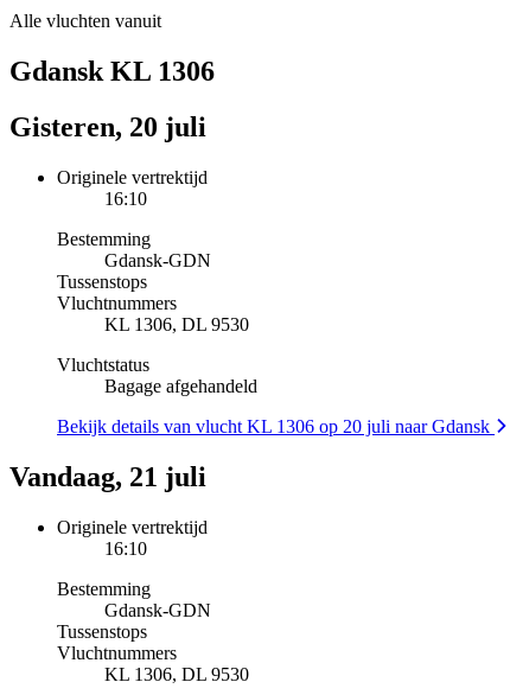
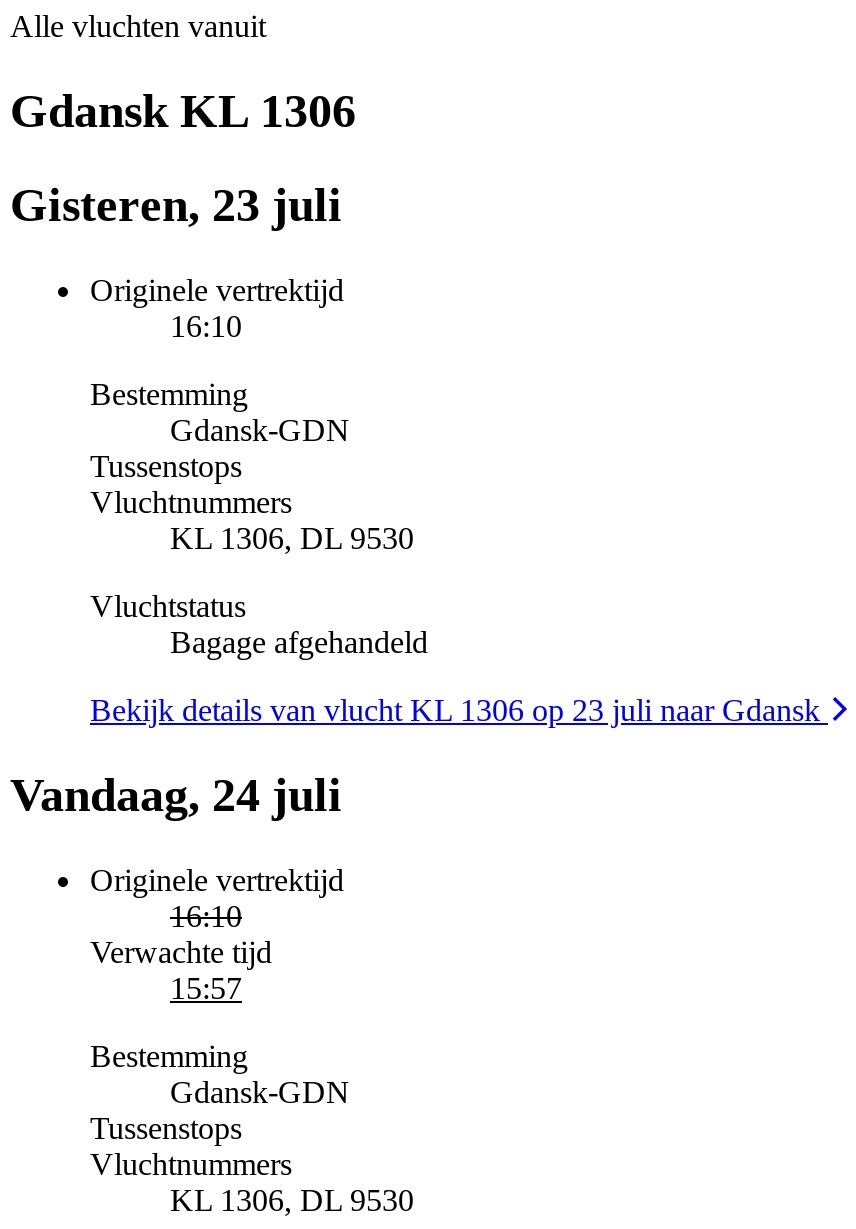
[9,111,206,142] Gisteren, 20 juli -> [10,179,342,231] Gisteren, 23 juli
[57,416,495,436] Bekijk details van vlucht KL 1306 op 20 juli naar Gdansk -> [90,692,828,726] Bekijk details van vlucht KL 1306 op 23 juli naar Gdansk
[9,461,206,492] Vandaag, 21 juli -> [10,768,342,820] Vandaag, 24 juli
none -> [90,934,272,1004] Verwachte tijd | 15:57

